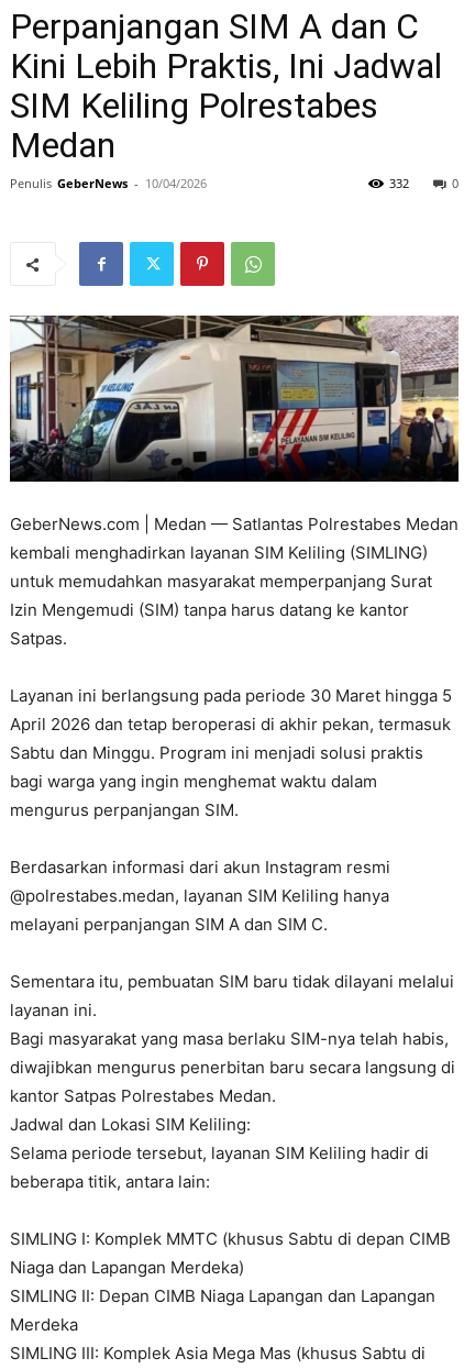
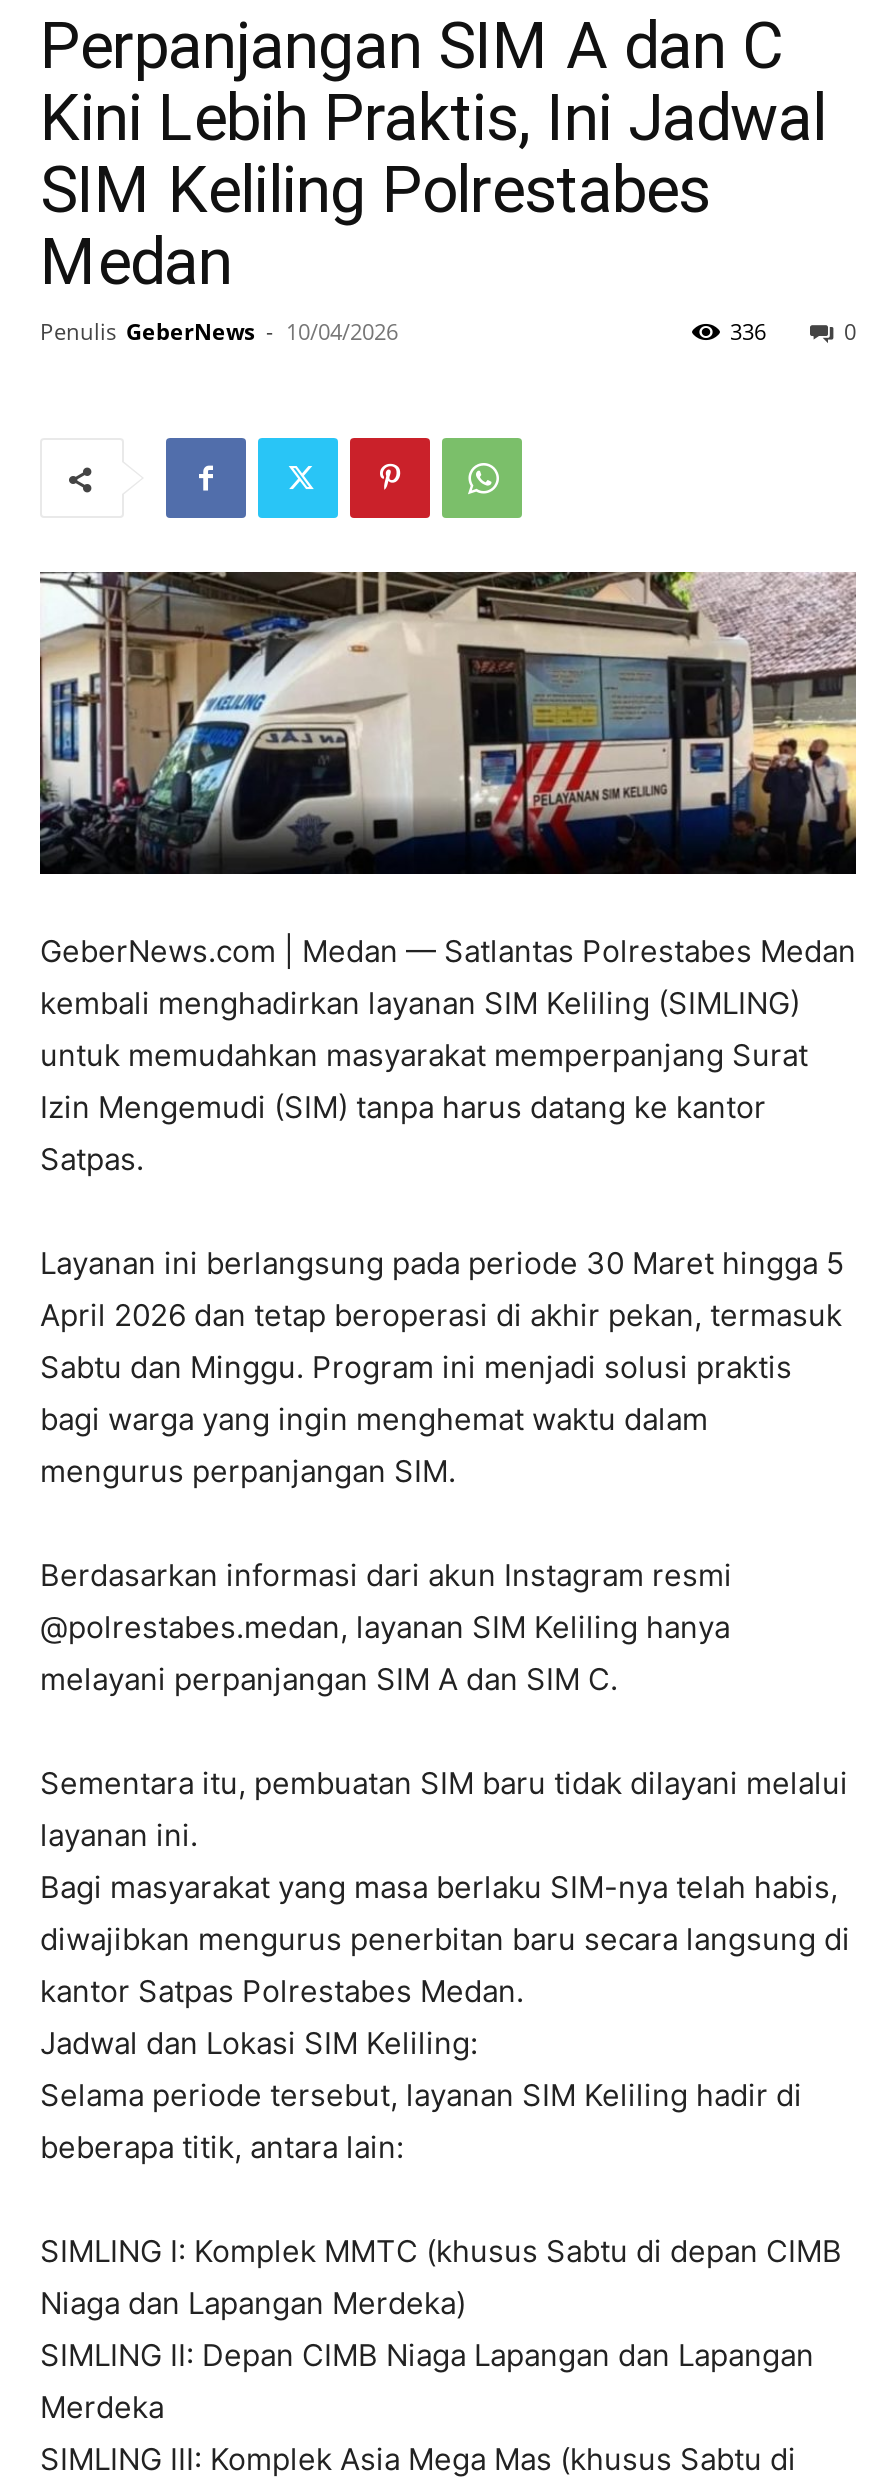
[389,175,409,191] 332 -> [730,316,766,346] 336

